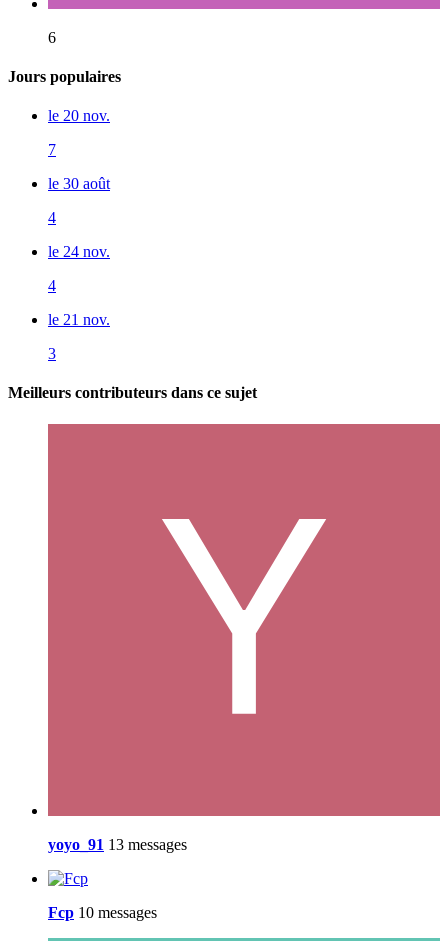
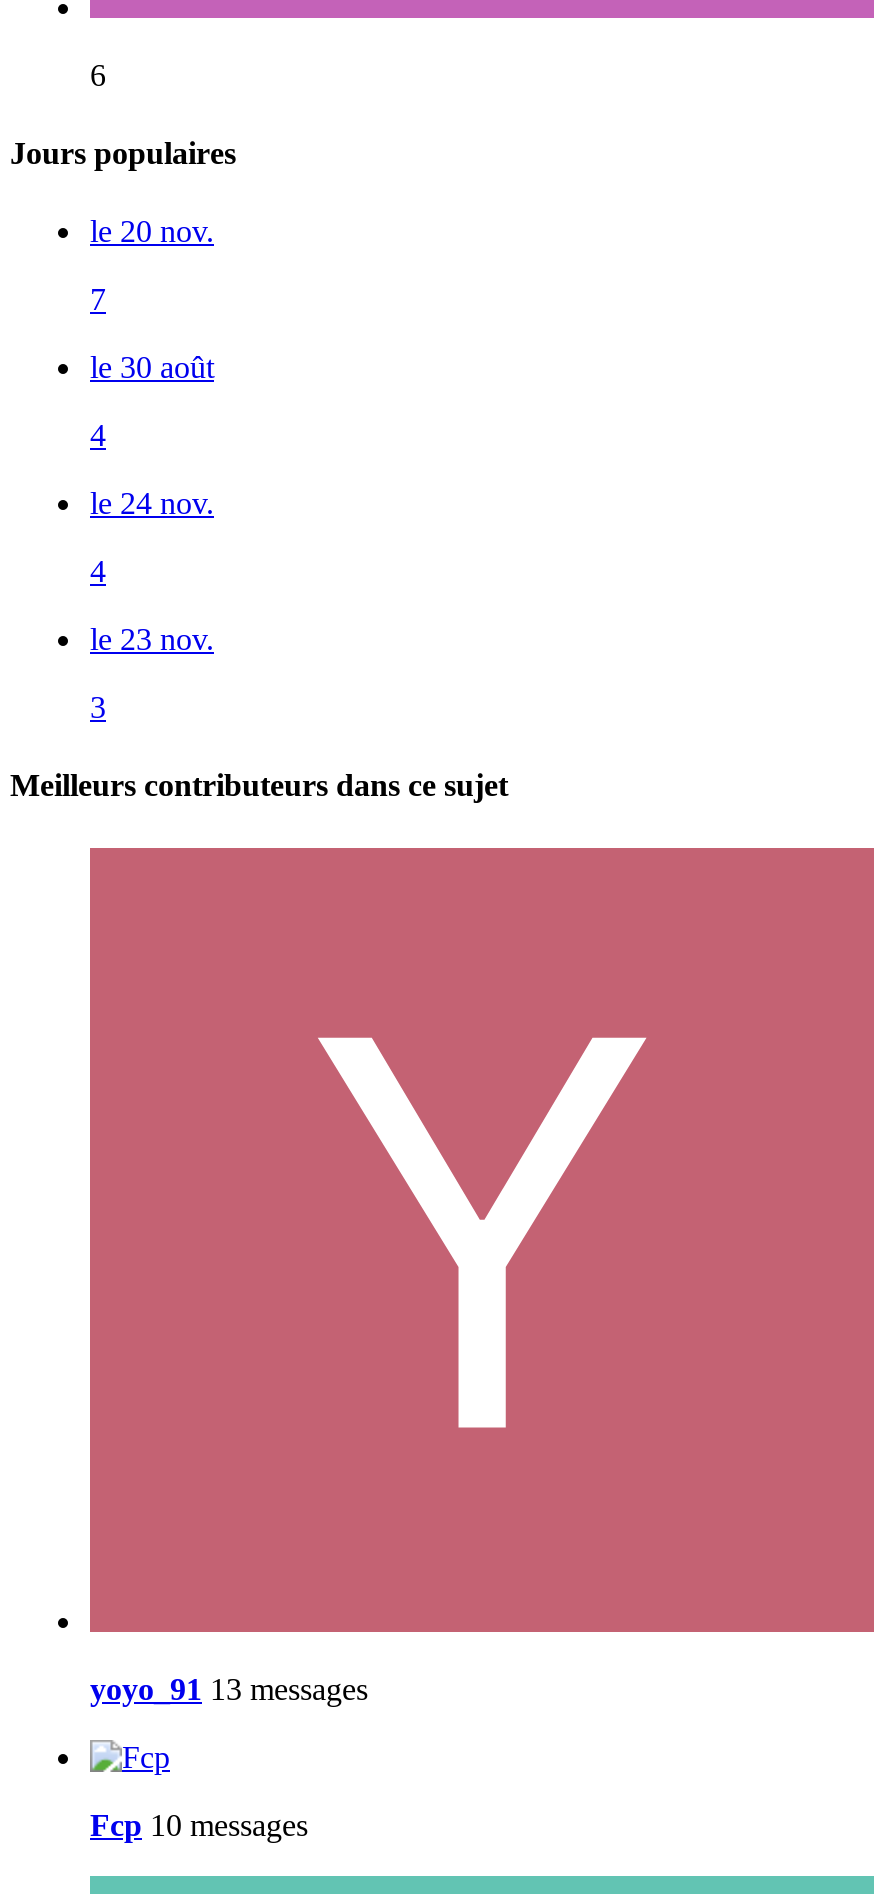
[48,311,110,328] le 21 nov. -> [90,622,214,656] le 23 nov.

